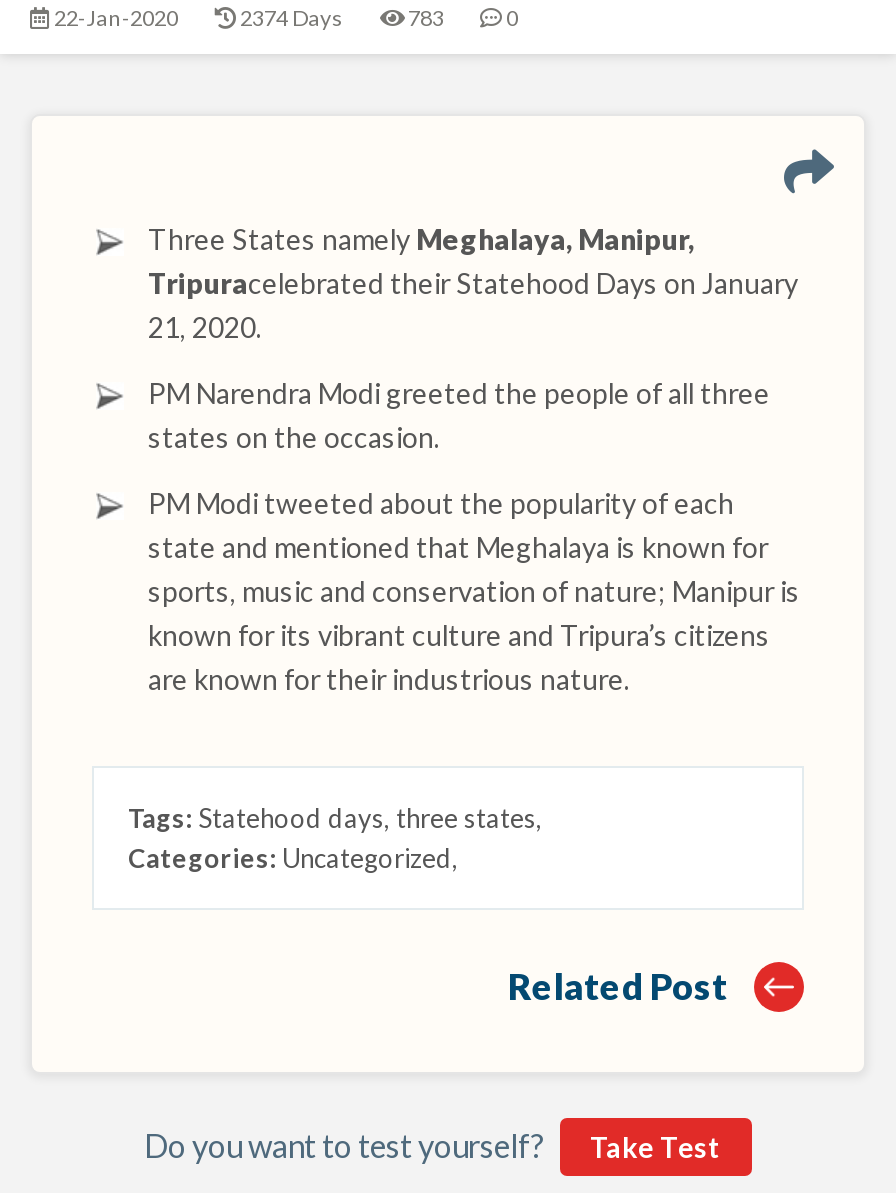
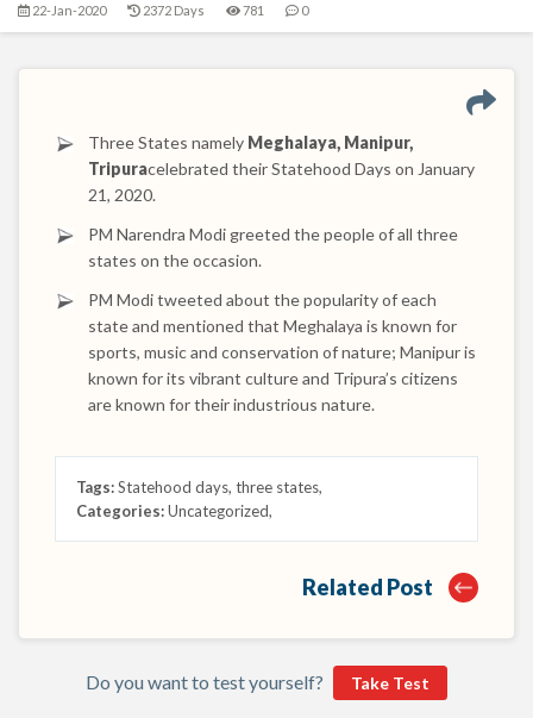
[236,4,344,30] 2374 Days -> [140,2,205,18] 2372 Days
[408,4,444,30] 783 -> [243,2,264,18] 781

